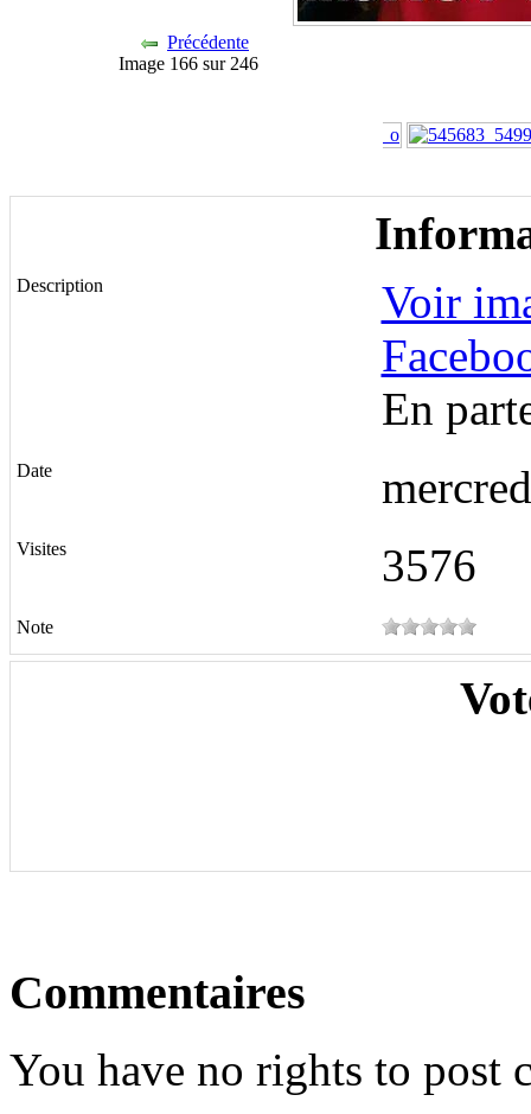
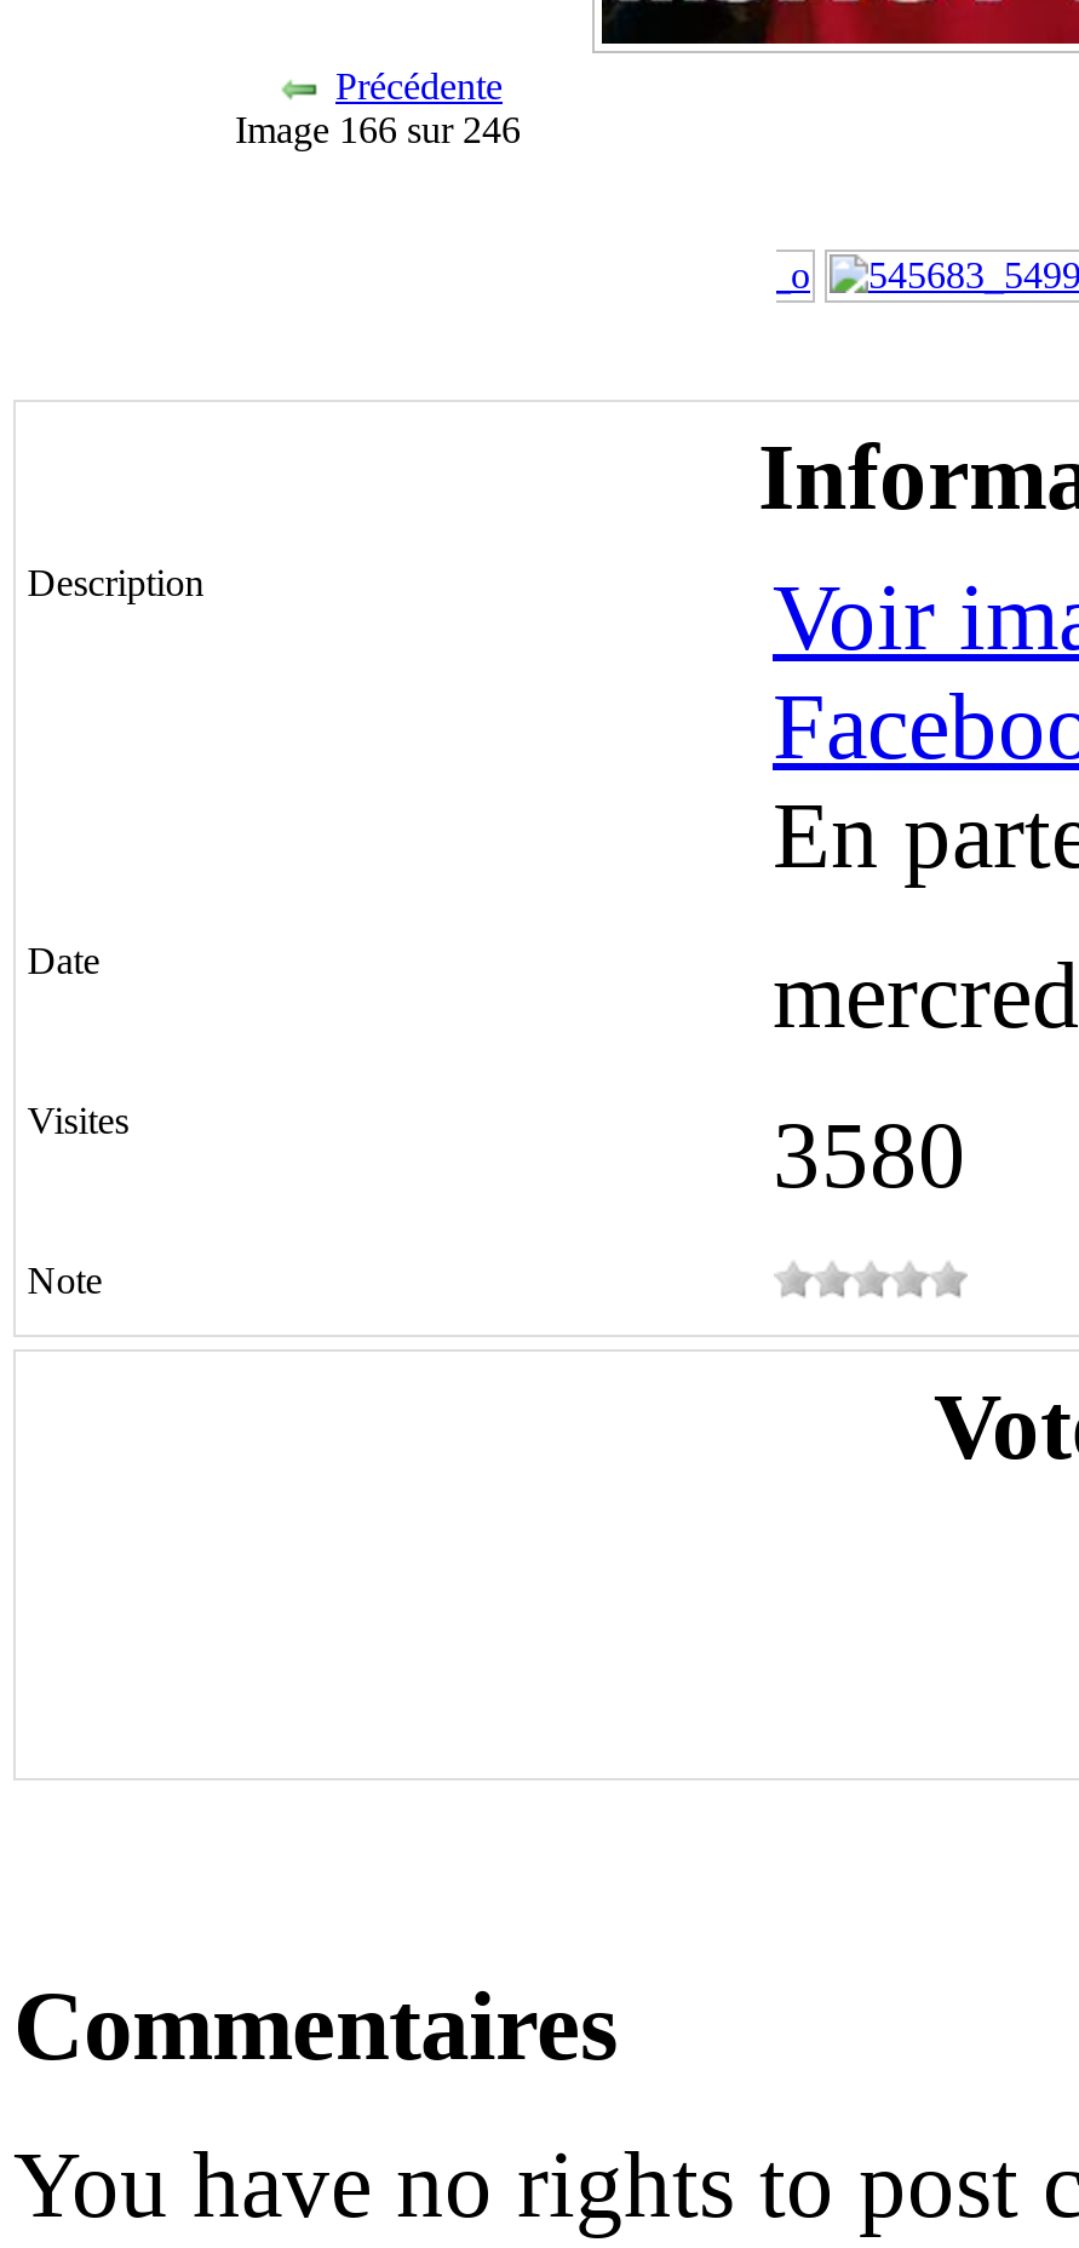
[381,539,476,590] 3576 -> [773,1101,966,1206] 3580

